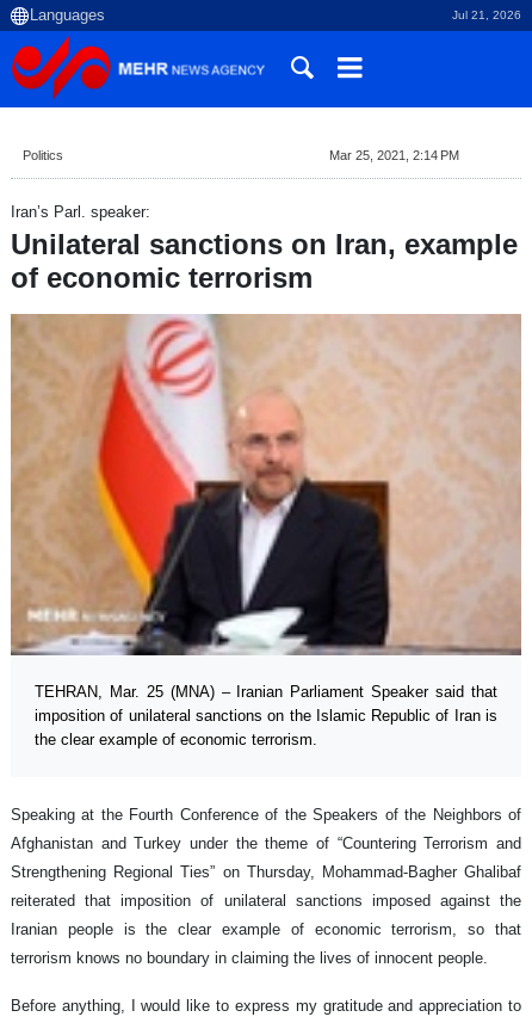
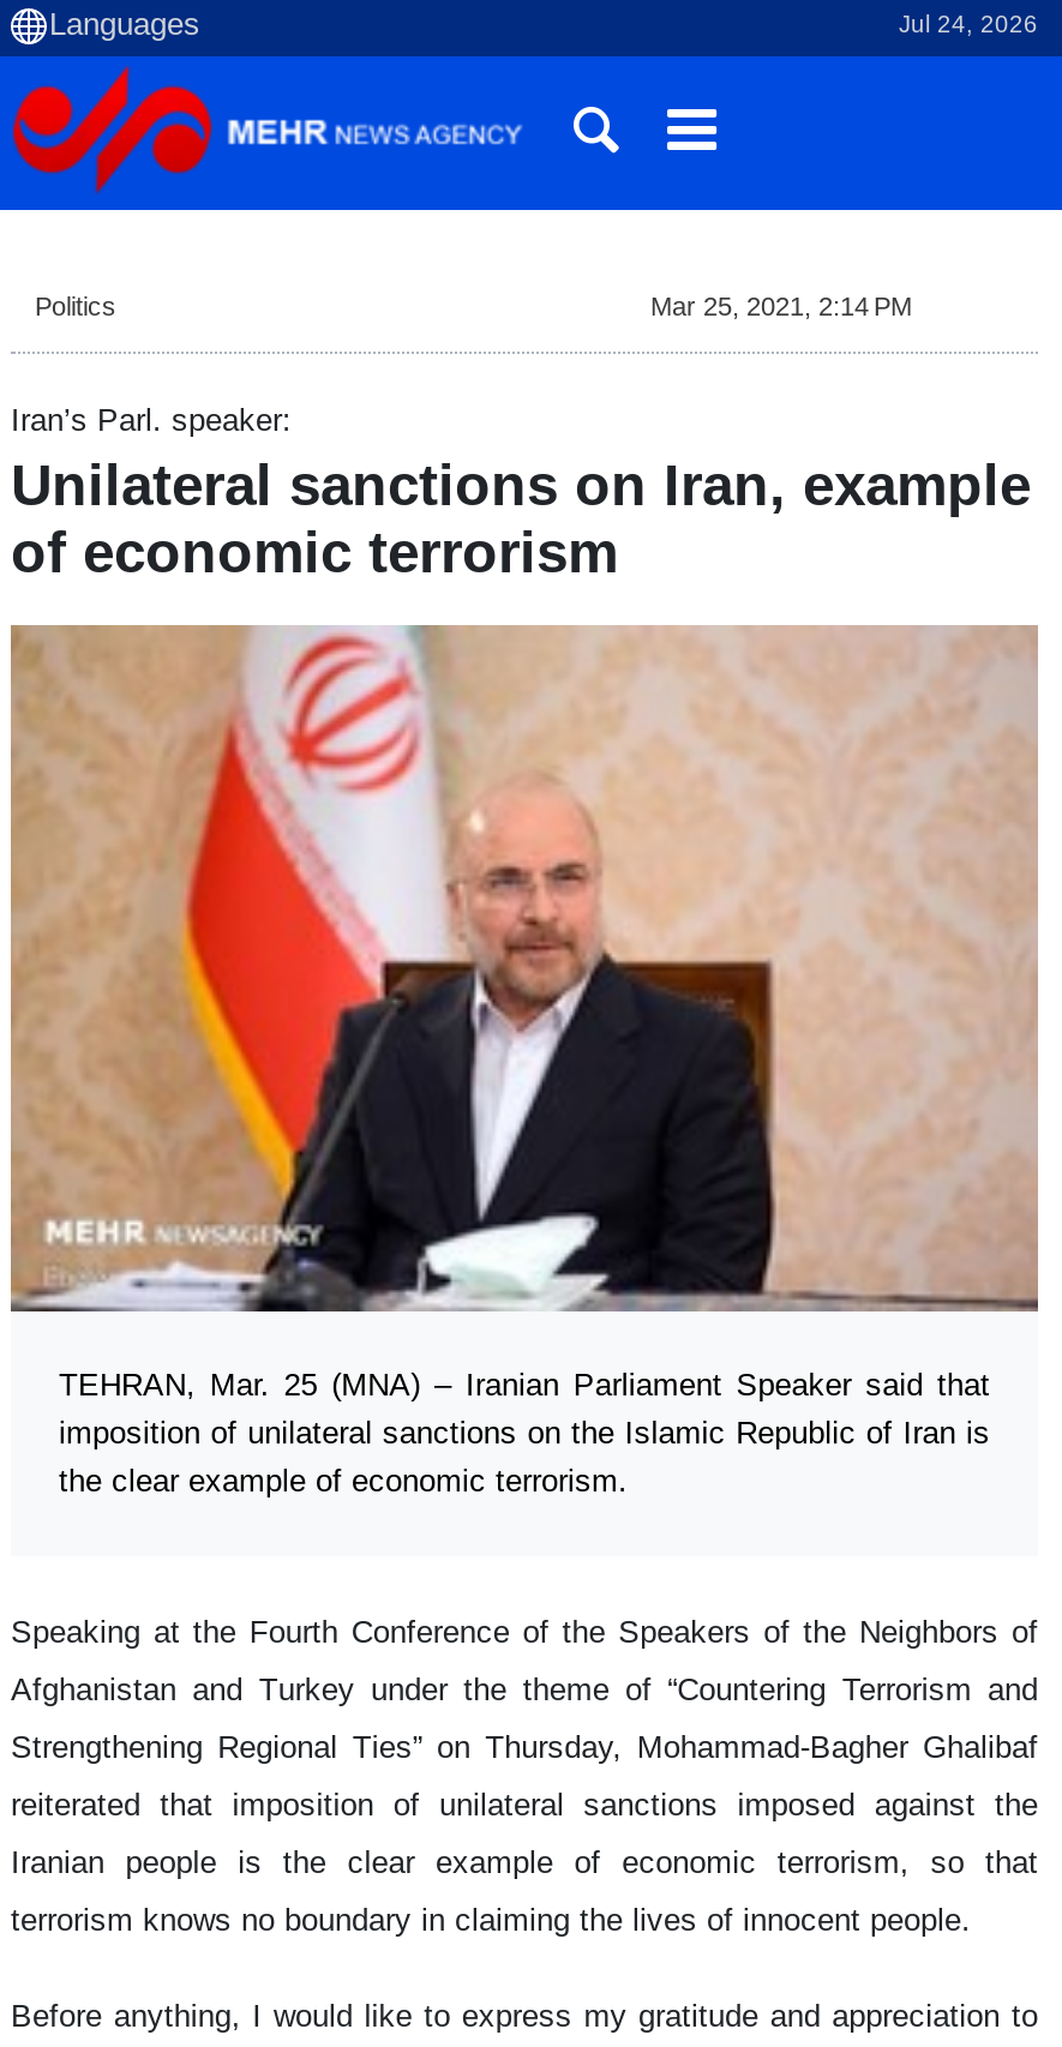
[452,8,521,21] Jul 21, 2026 -> [899,11,1038,37] Jul 24, 2026

